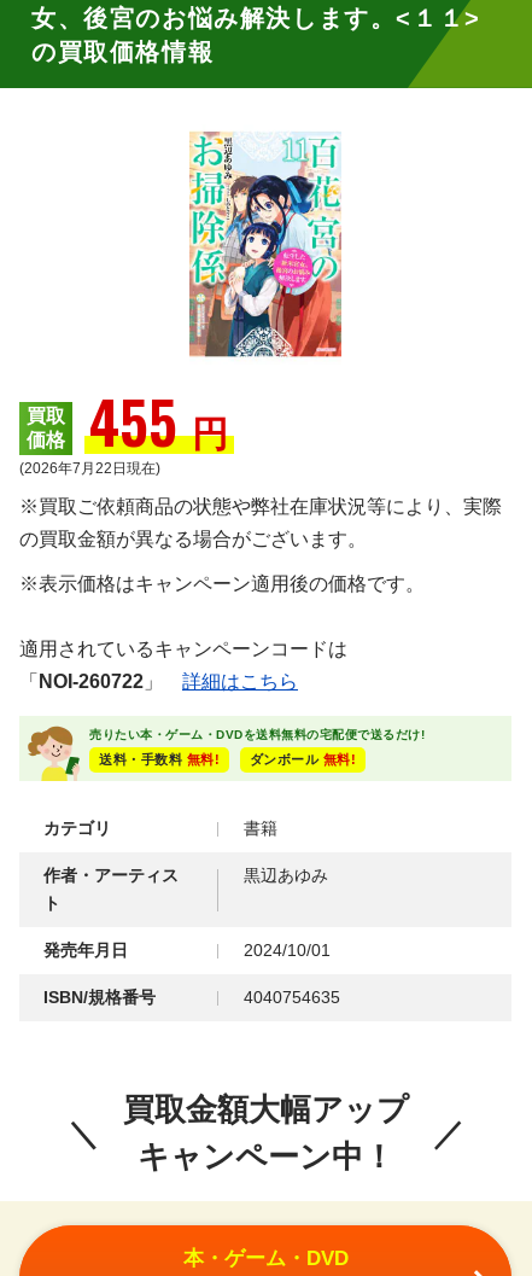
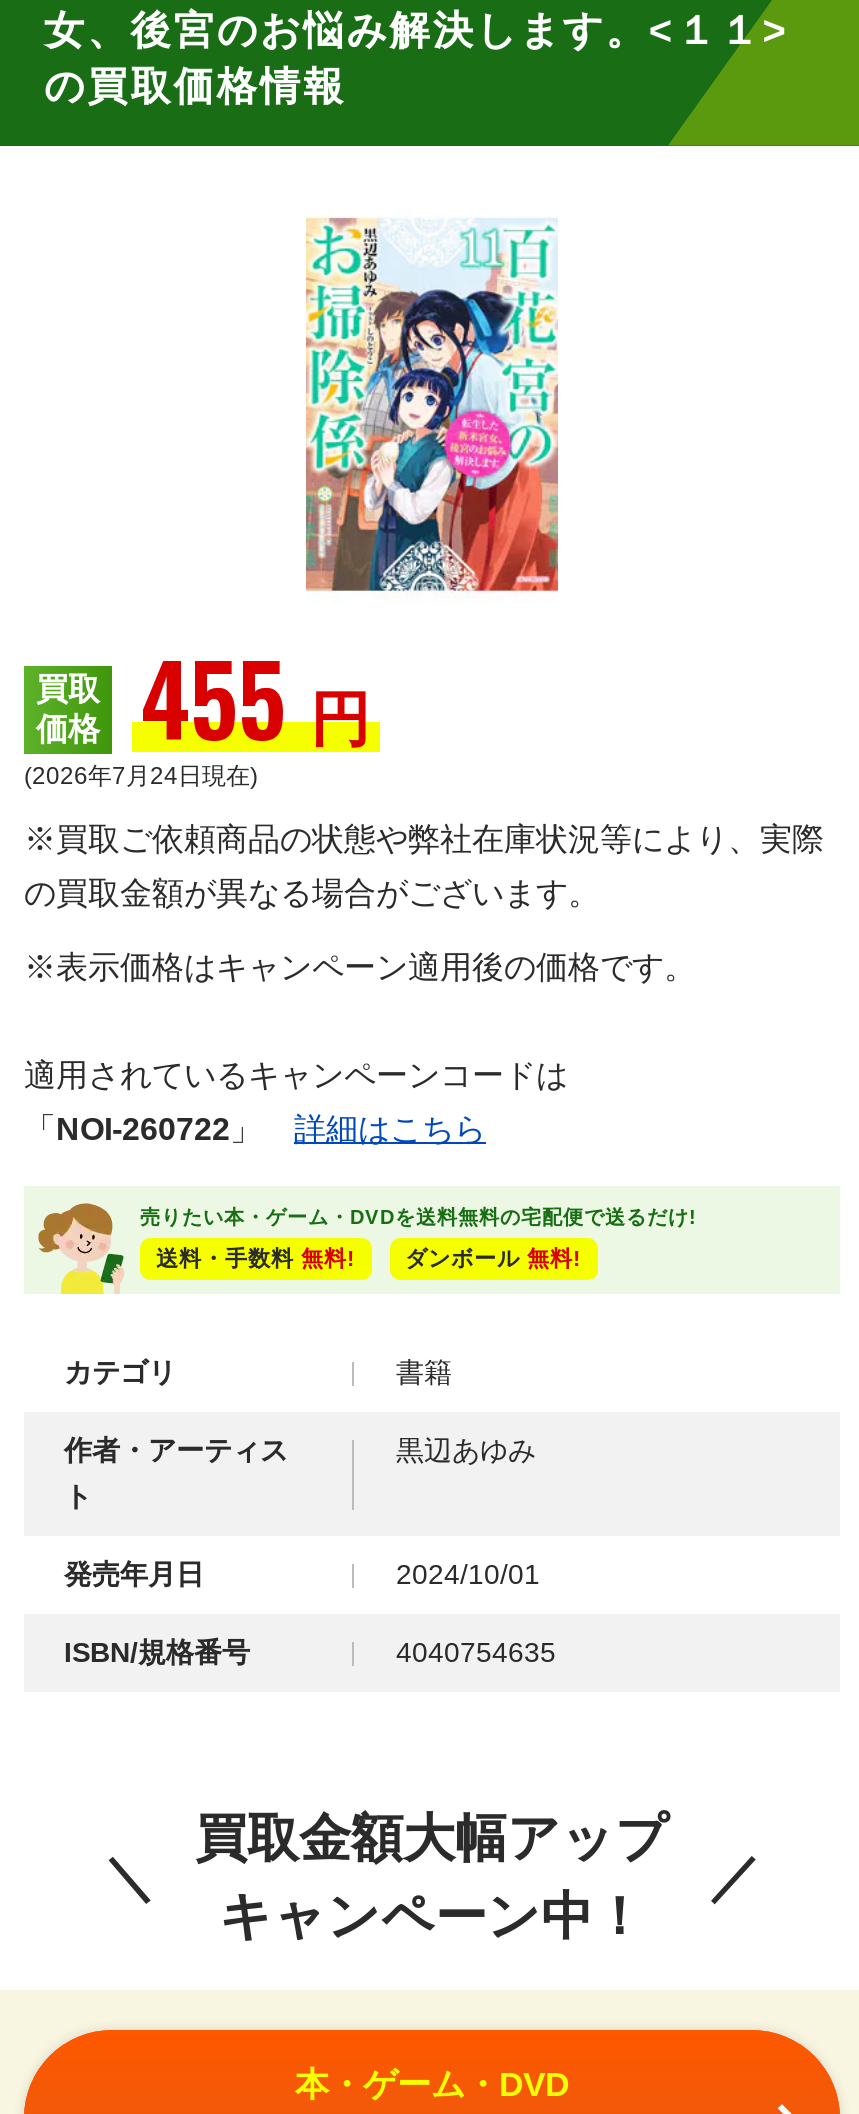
[19,460,160,477] (2026年7月22日現在) -> [24,762,258,790] (2026年7月24日現在)

